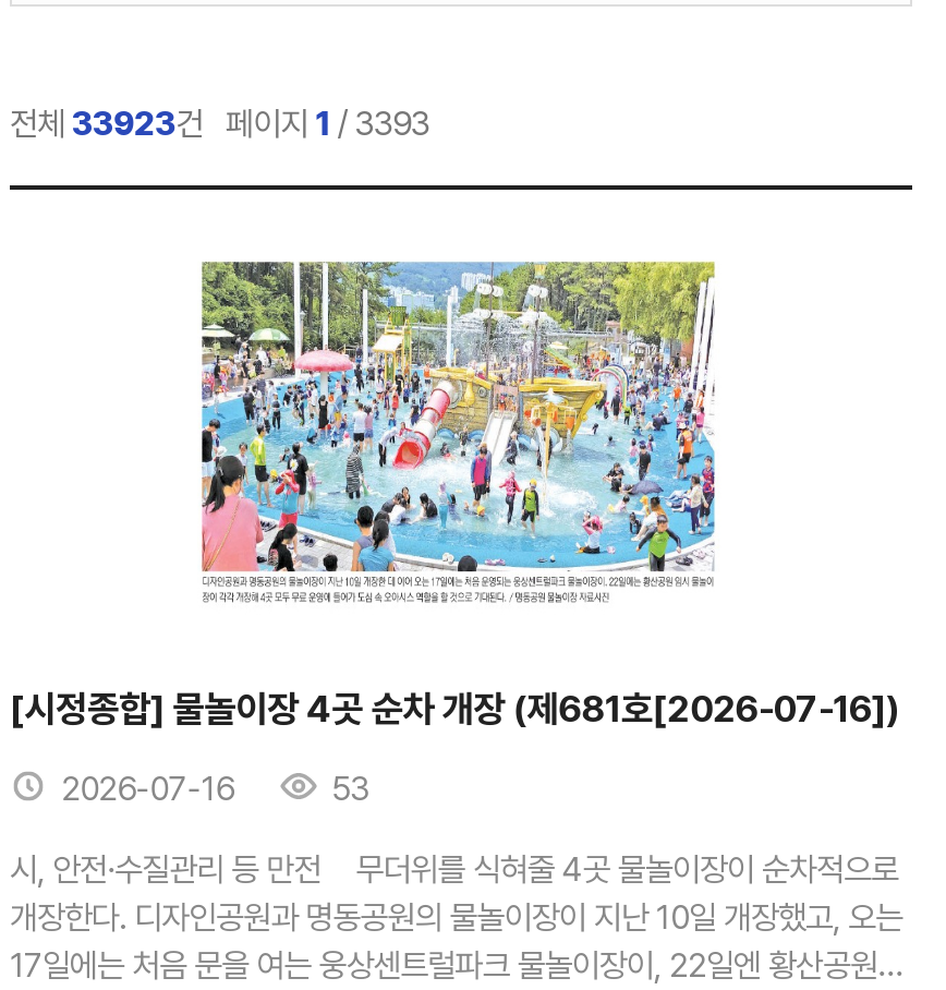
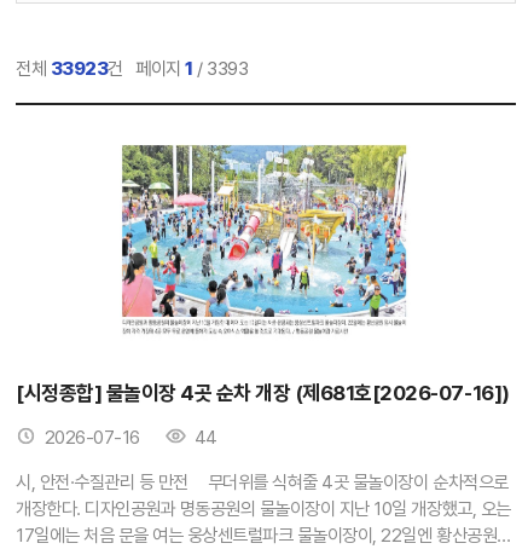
[324,770,369,809] 53 -> [190,427,217,449] 44

